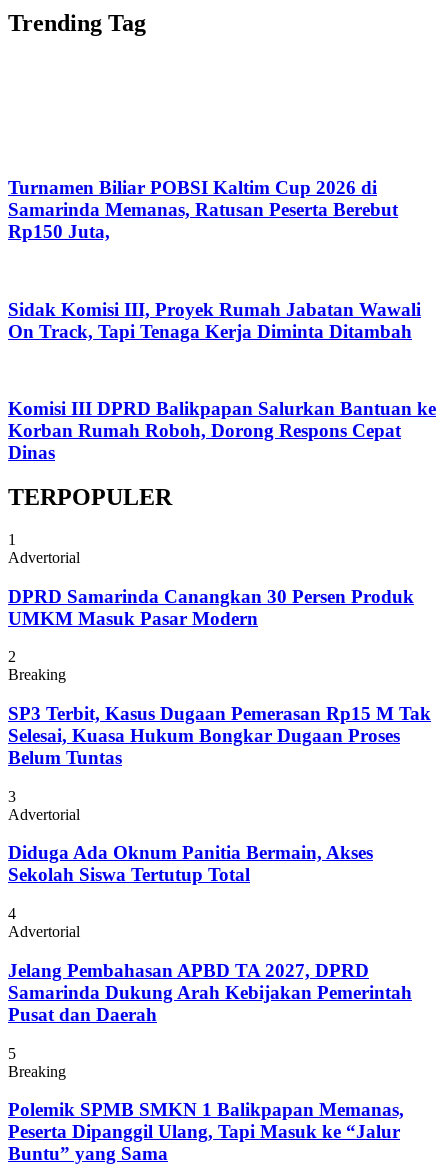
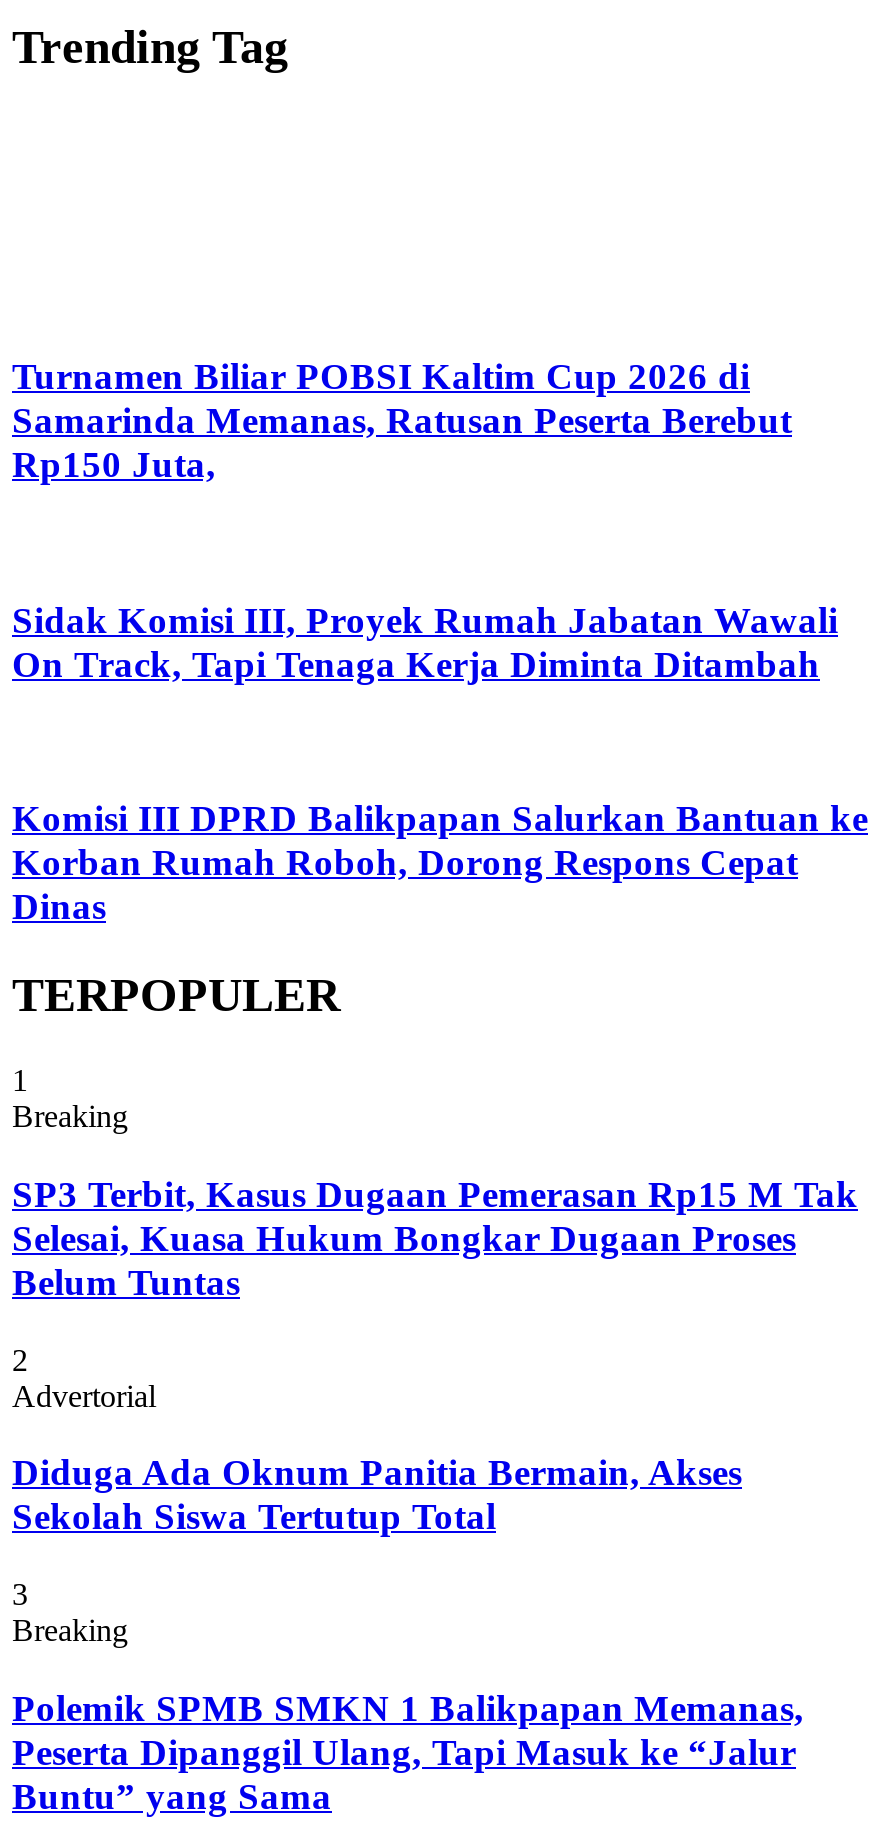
[8,549,414,665] Advertorial | DPRD Samarinda Canangkan 30 Persen Produk | UMKM Masuk Pasar Modern | 2 -> none
[8,788,16,805] 3 -> [12,1343,28,1377] 2
[8,905,412,1062] 4 | Advertorial | Jelang Pembahasan APBD TA 2027, DPRD | Samarinda Dukung Arah Kebijakan Pemerintah | Pusat dan Daerah | 5 -> [12,1577,28,1611] 3

